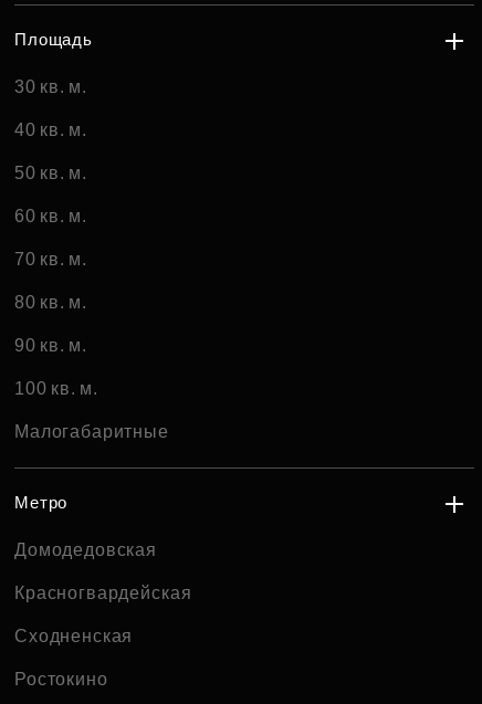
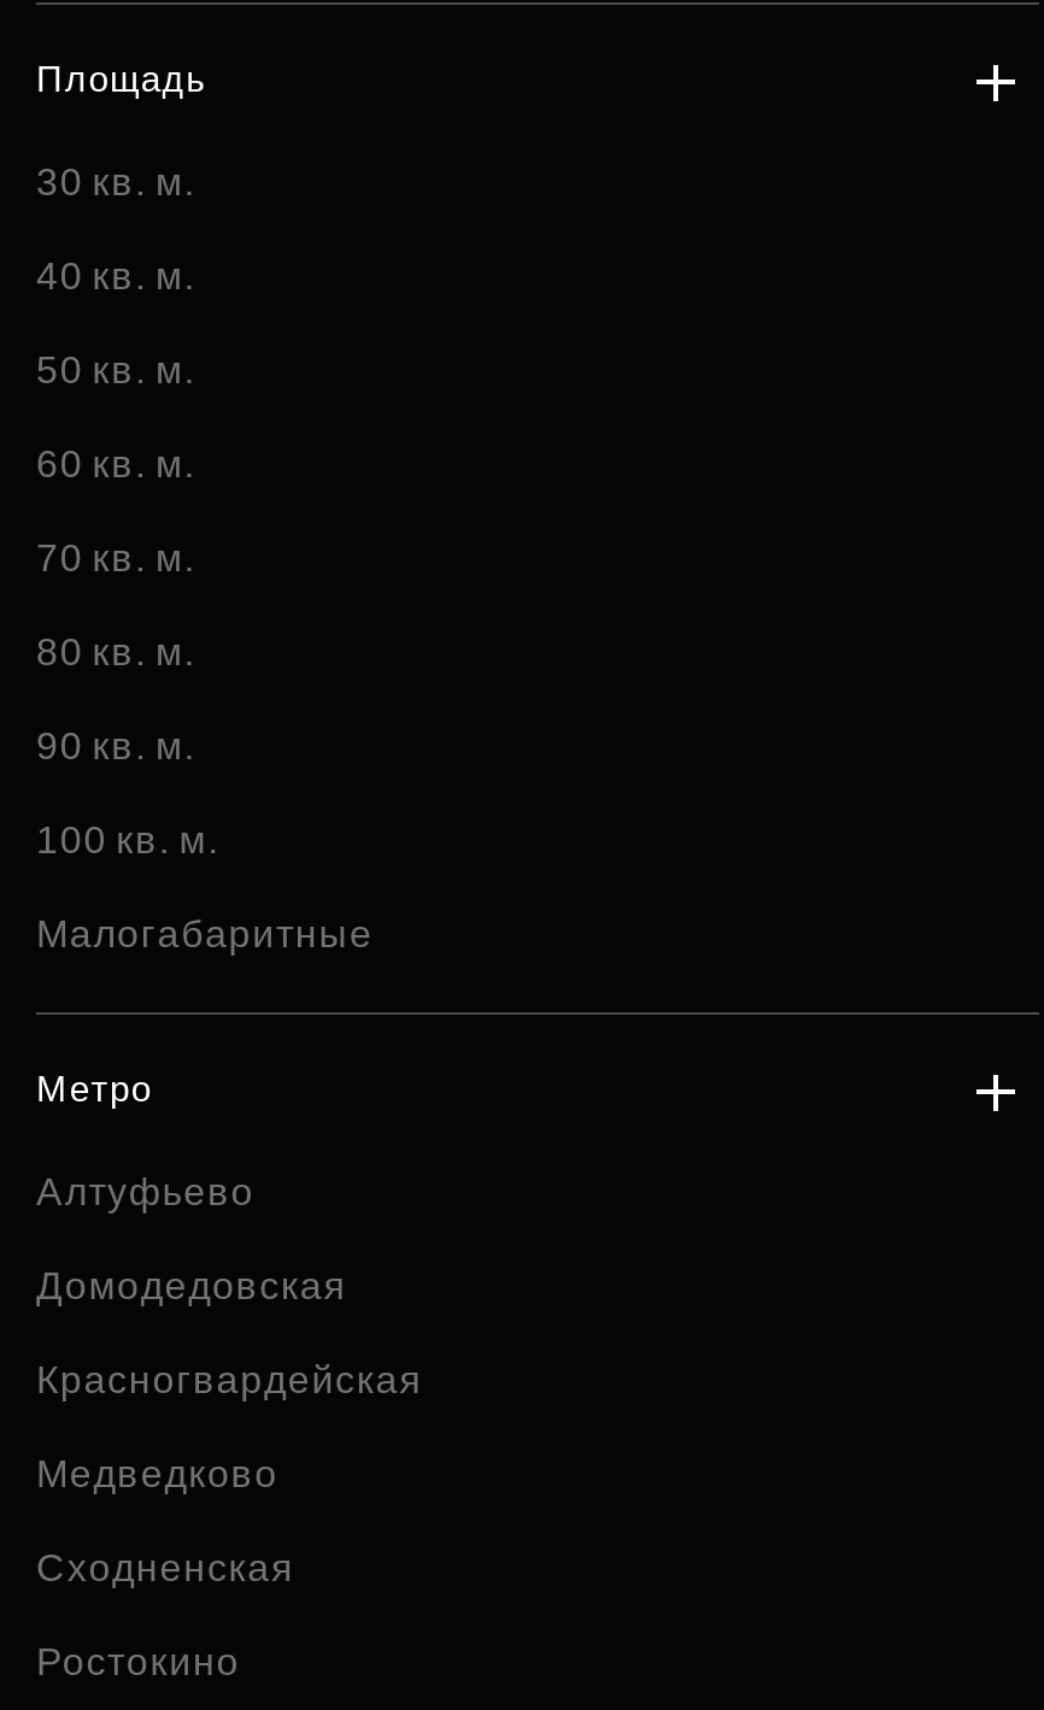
none -> [36,1171,255,1212] Алтуфьево
none -> [36,1453,278,1494] Медведково

